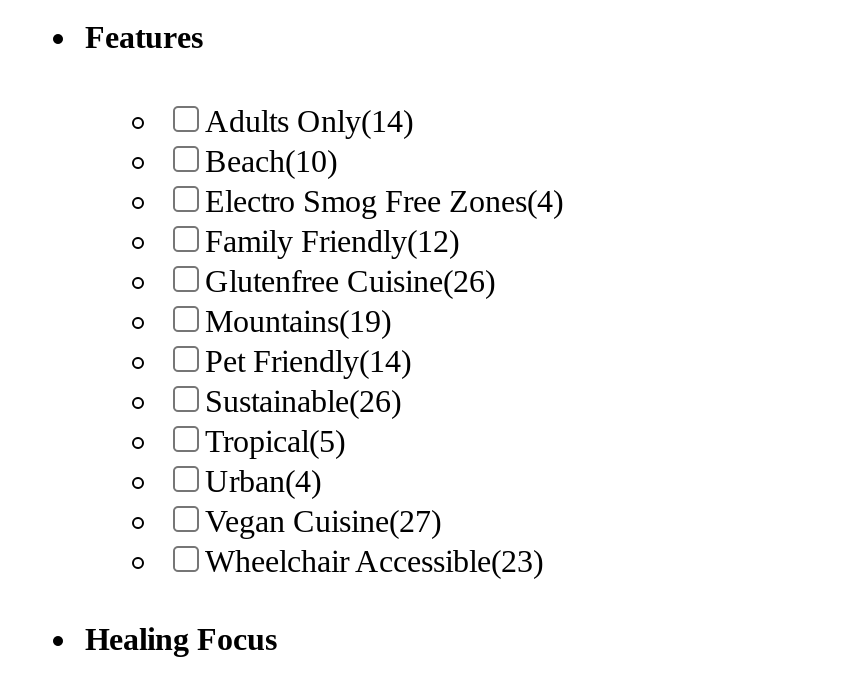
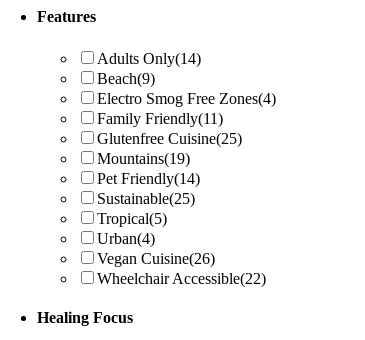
[205,144,337,178] Beach(10) -> [97,70,155,87] Beach(9)
[205,224,459,258] Family Friendly(12) -> [97,110,223,127] Family Friendly(11)
[205,264,495,298] Glutenfree Cuisine(26) -> [97,130,242,147] Glutenfree Cuisine(25)
[205,384,401,418] Sustainable(26) -> [97,190,195,207] Sustainable(25)
[205,504,441,538] Vegan Cuisine(27) -> [97,250,215,267] Vegan Cuisine(26)
[205,544,543,578] Wheelchair Accessible(23) -> [97,270,266,287] Wheelchair Accessible(22)

